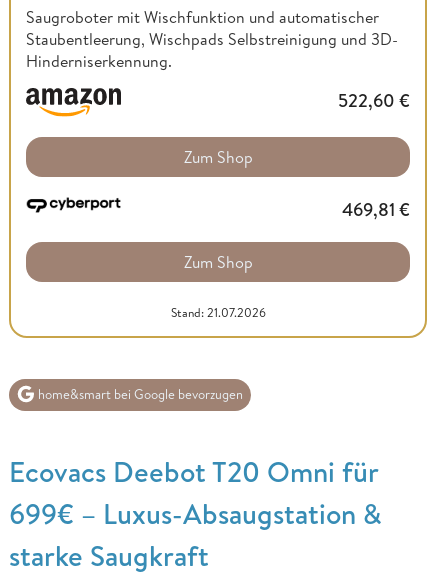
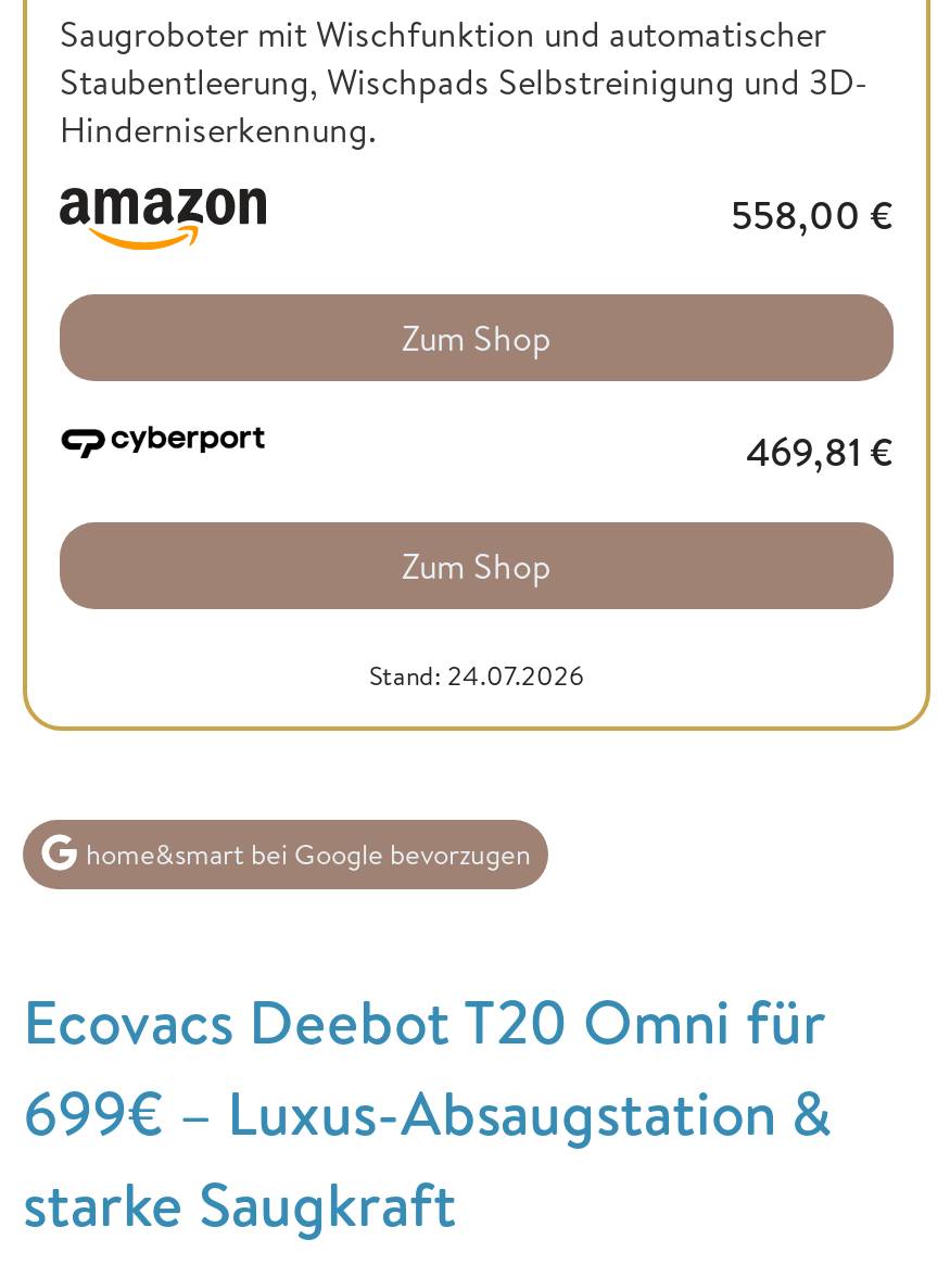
[338,88,410,113] 522,60 € -> [731,188,894,242] 558,00 €
[170,304,265,321] Stand: 21.07.2026 -> [369,657,584,694] Stand: 24.07.2026

